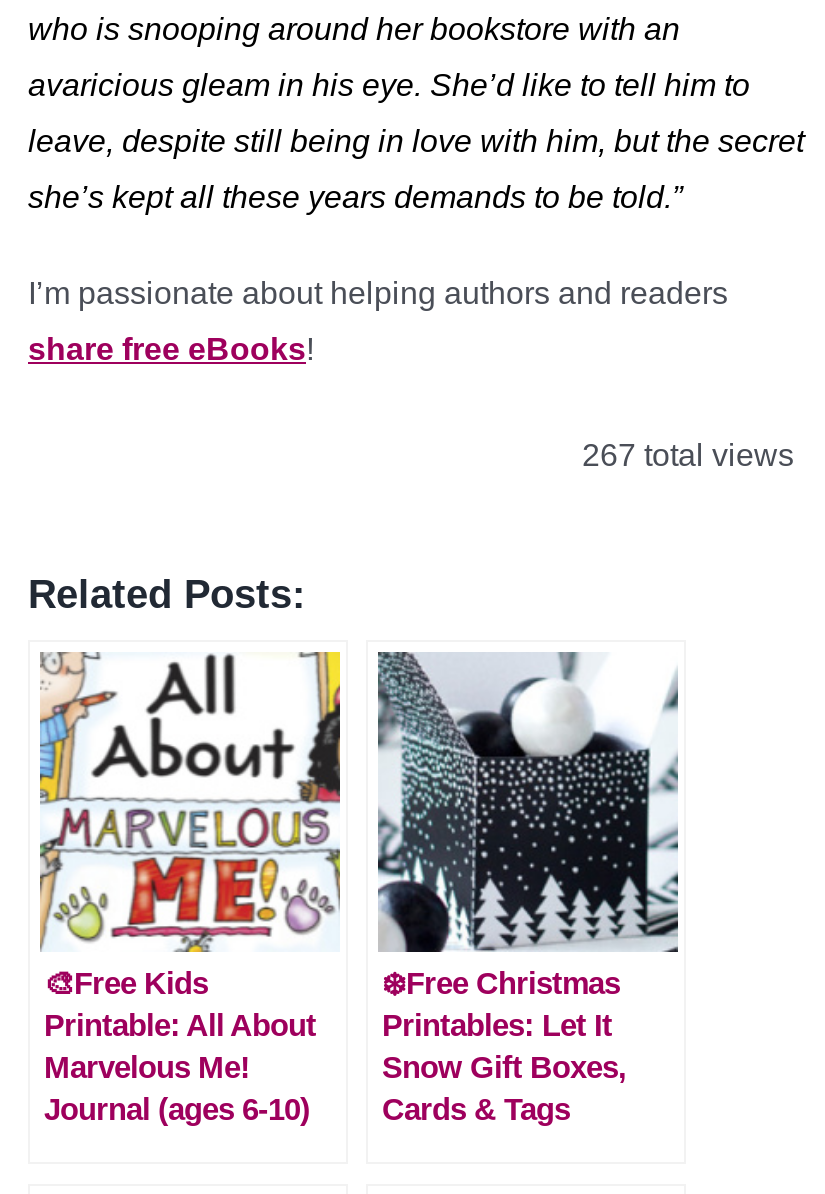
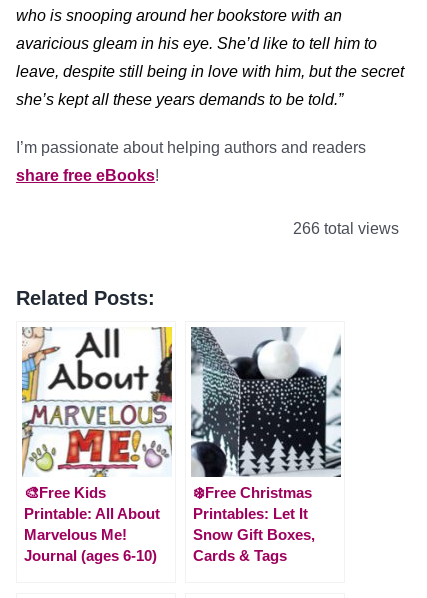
[574,438,794,472] 267 total views -> [289,220,399,237] 266 total views

